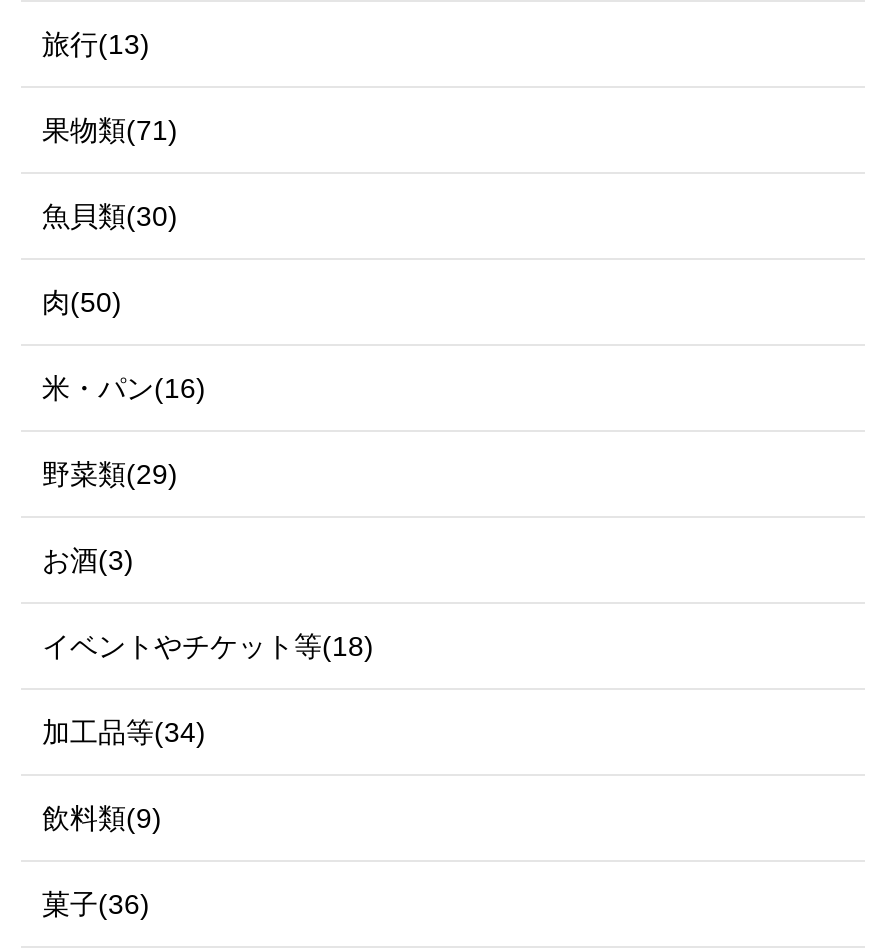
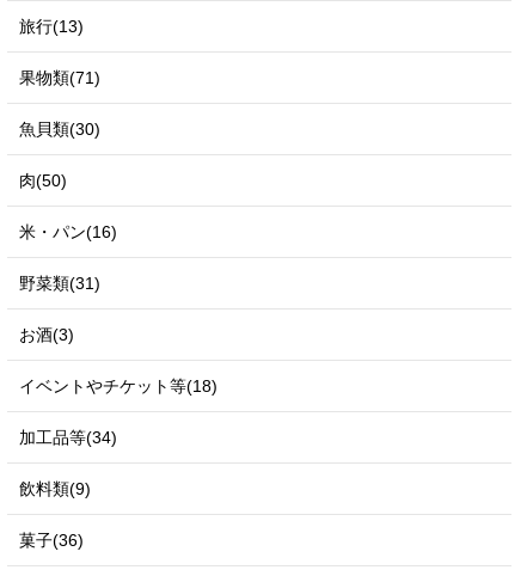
[42,458,178,490] 野菜類(29) -> [20,274,101,293] 野菜類(31)

